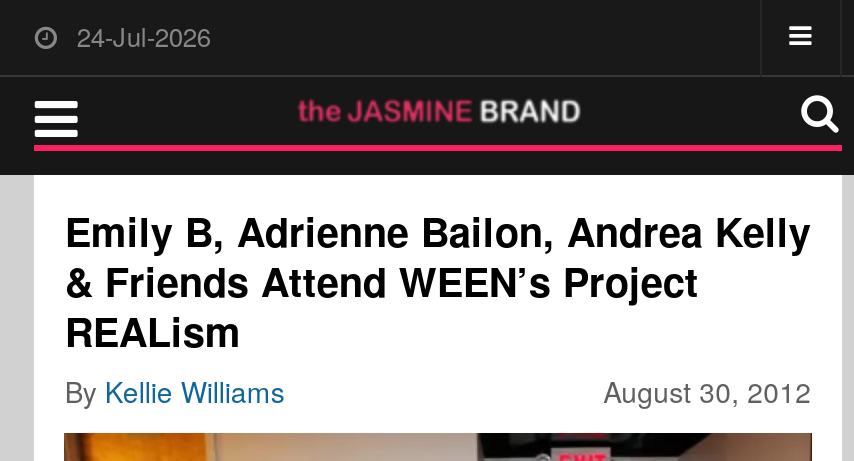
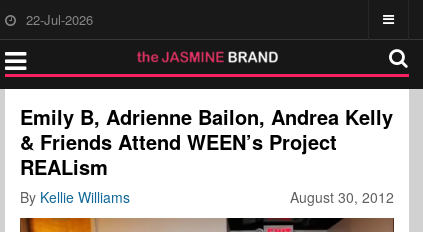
[77,17,211,55] 24-Jul-2026 -> [26,10,93,29] 22-Jul-2026

